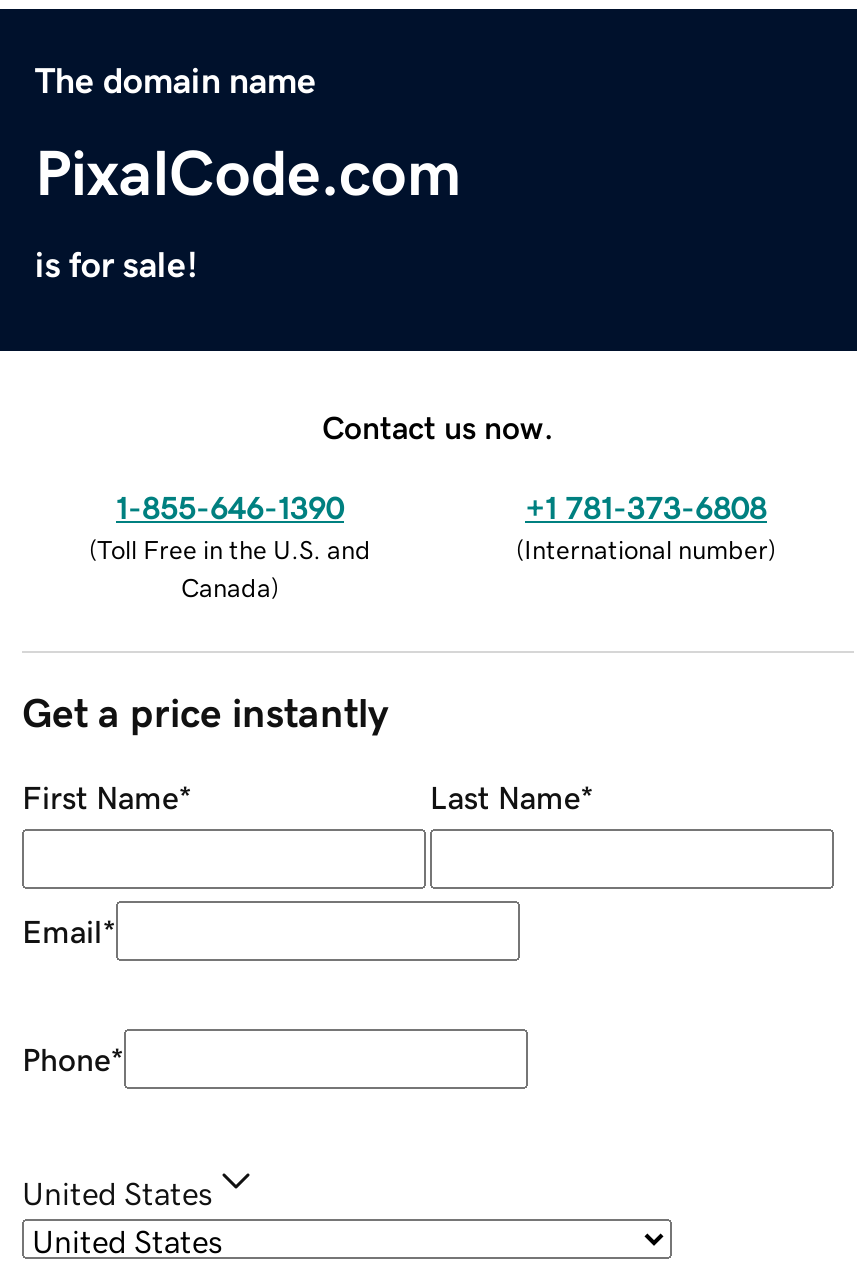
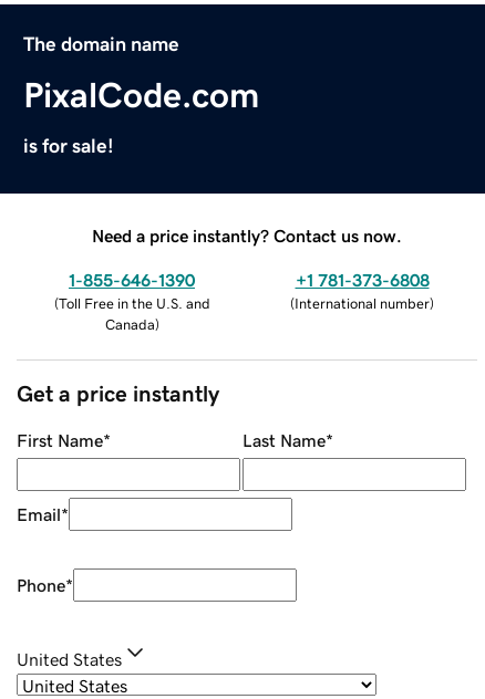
[322,410,554,442] Contact us now. -> [92,226,402,244] Need a price instantly? Contact us now.

